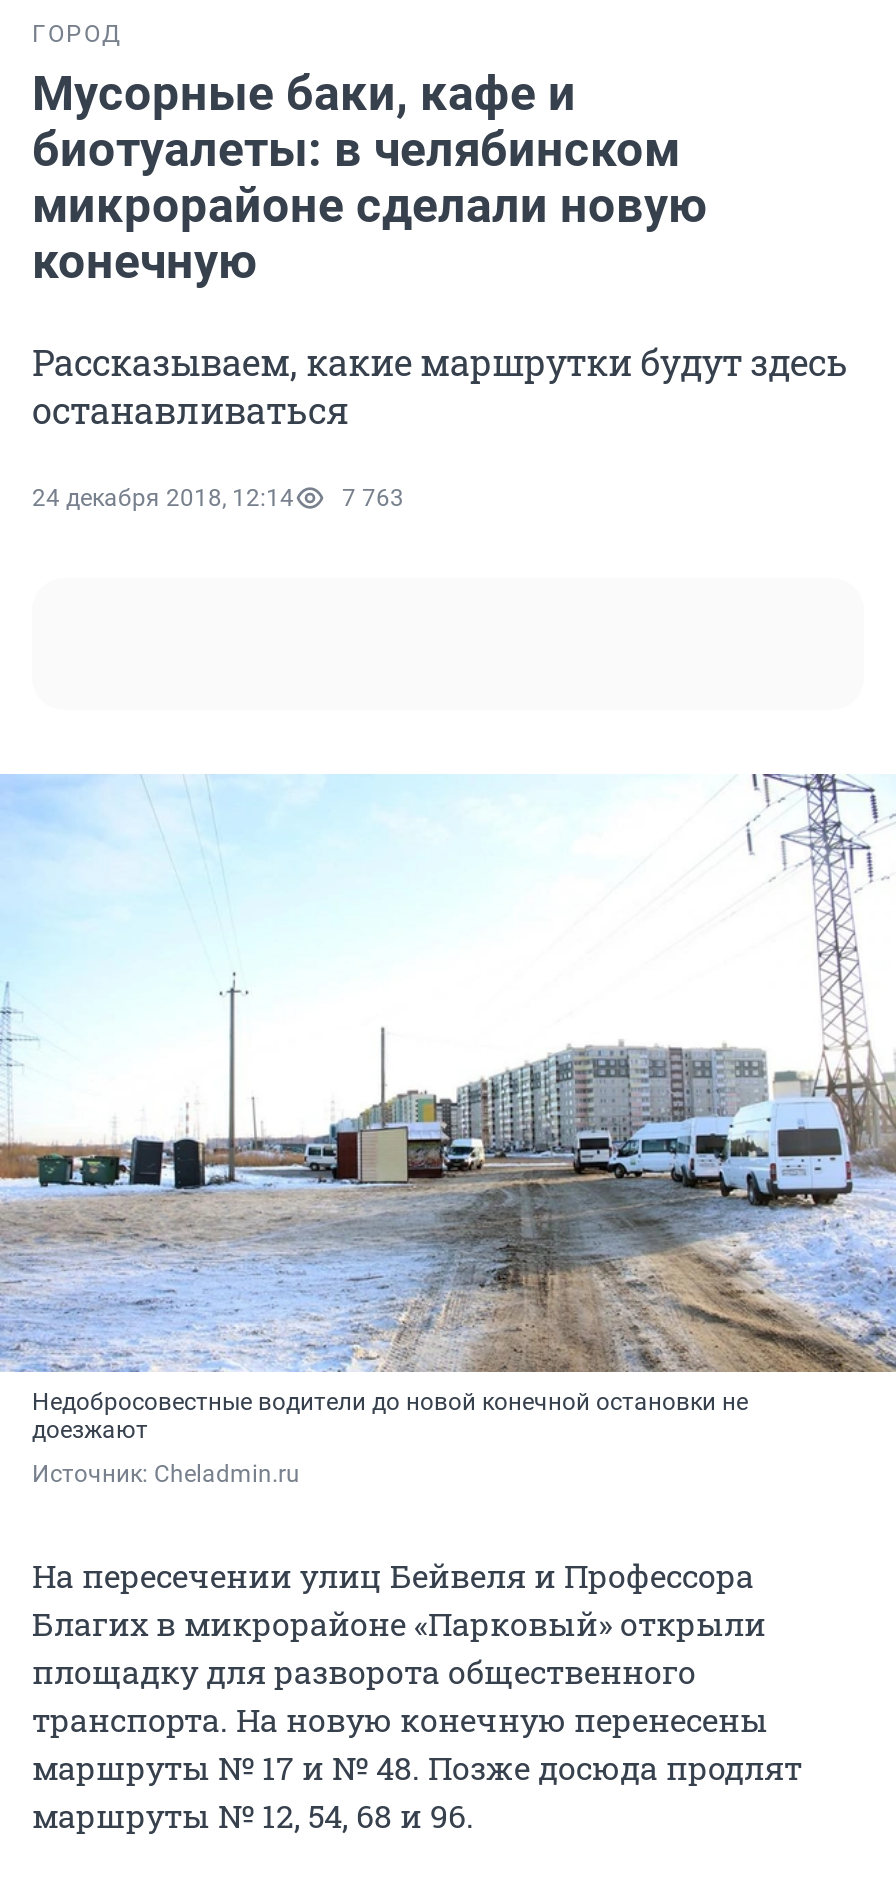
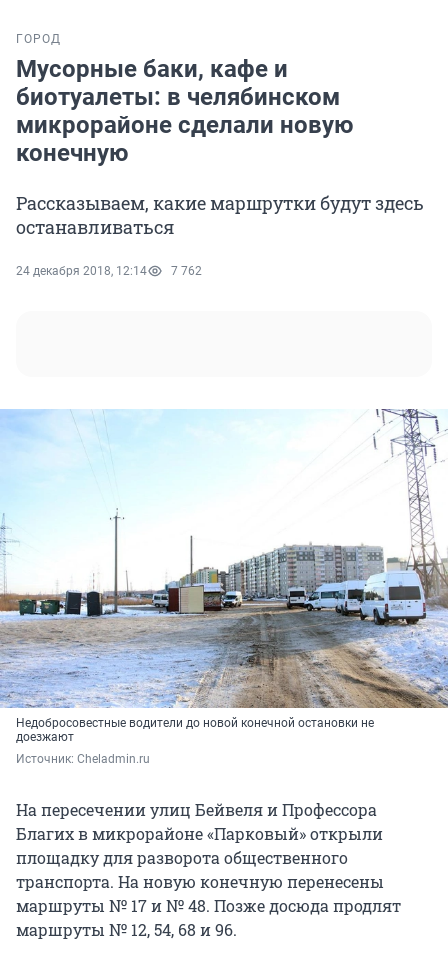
[32,484,404,512] 24 декабря 2018, 12:14 7 763 -> [16,264,202,278] 24 декабря 2018, 12:14 7 762

